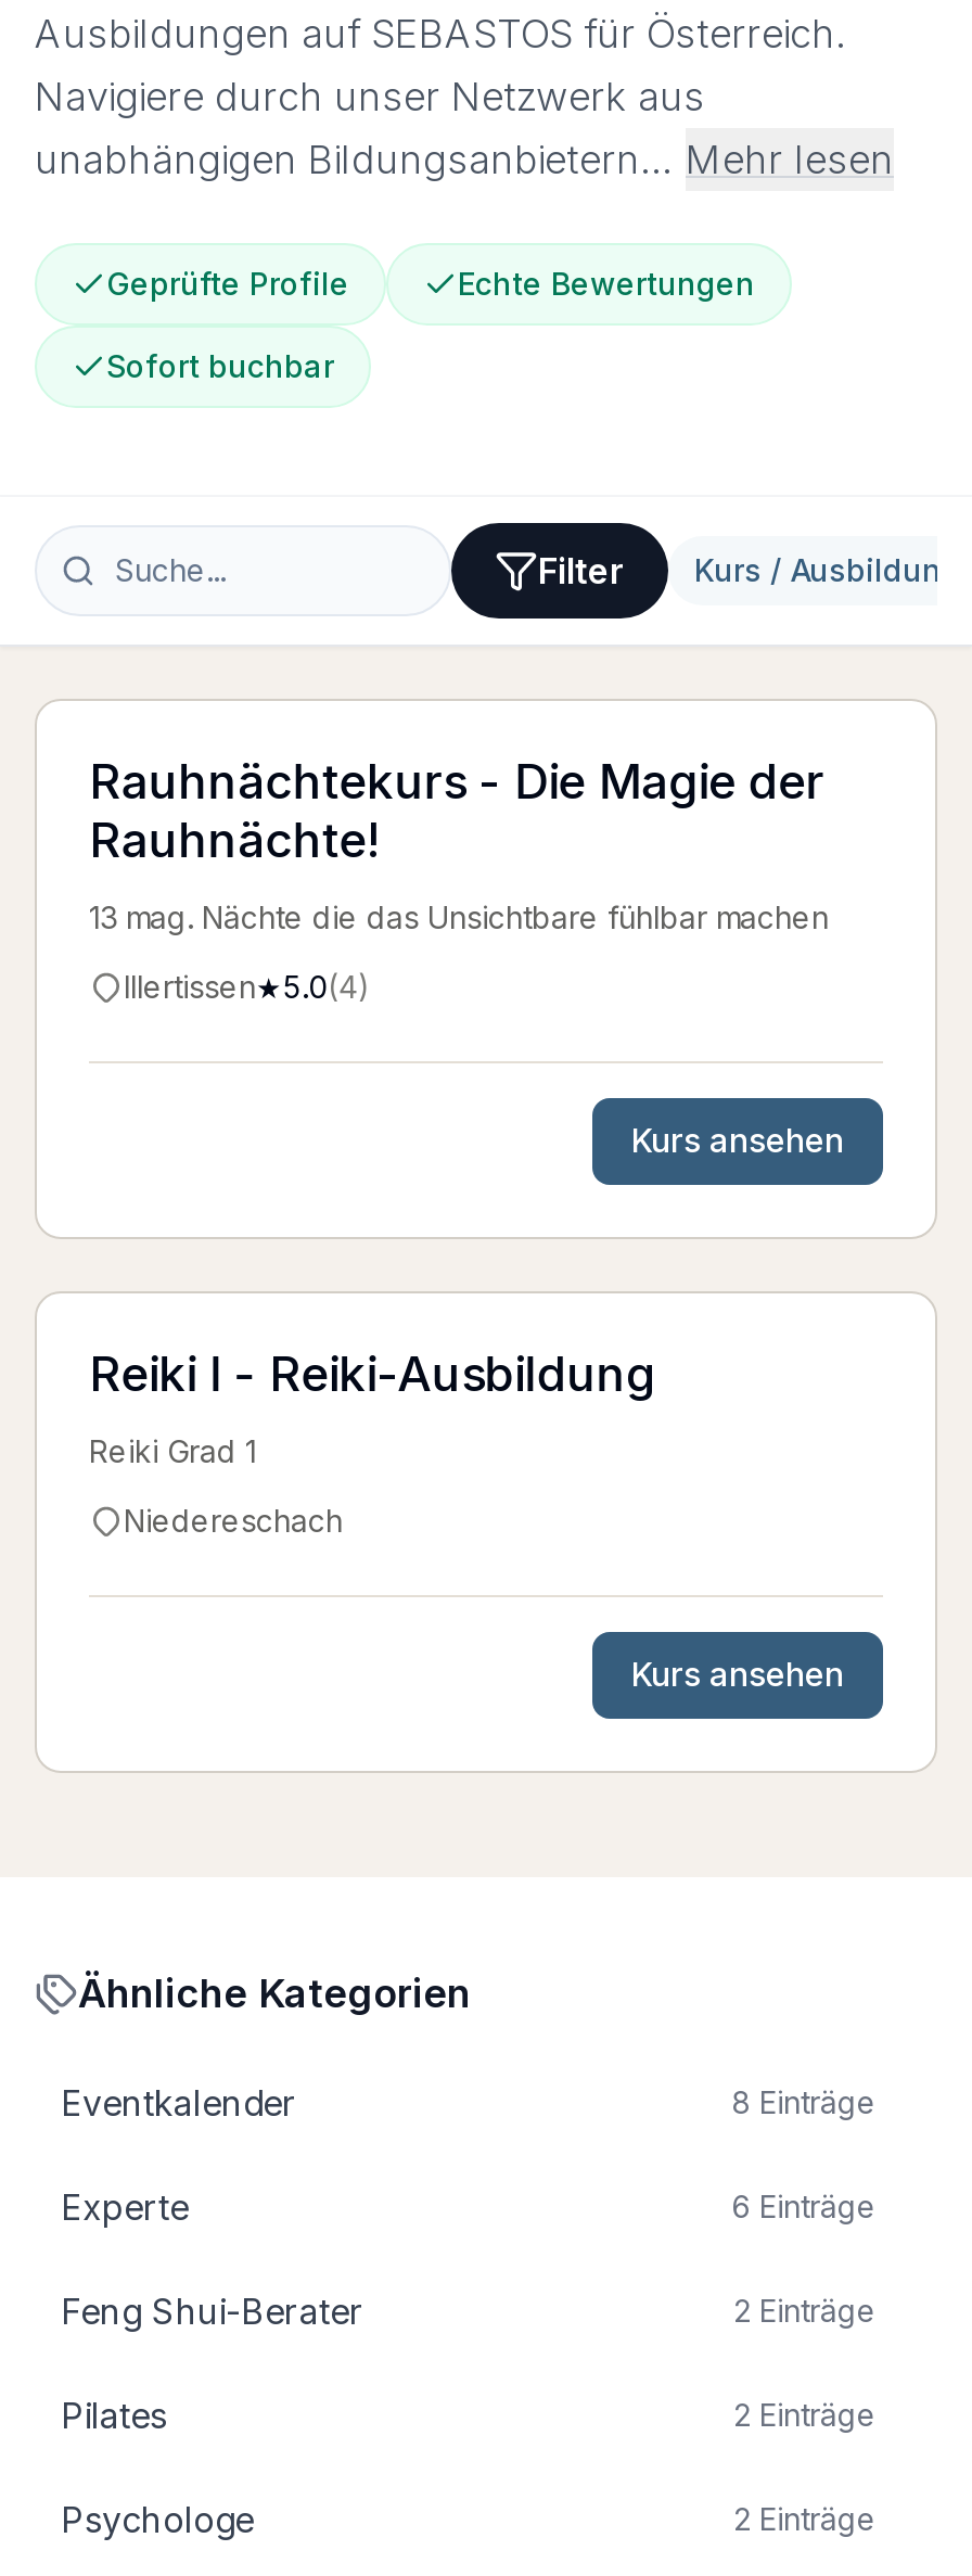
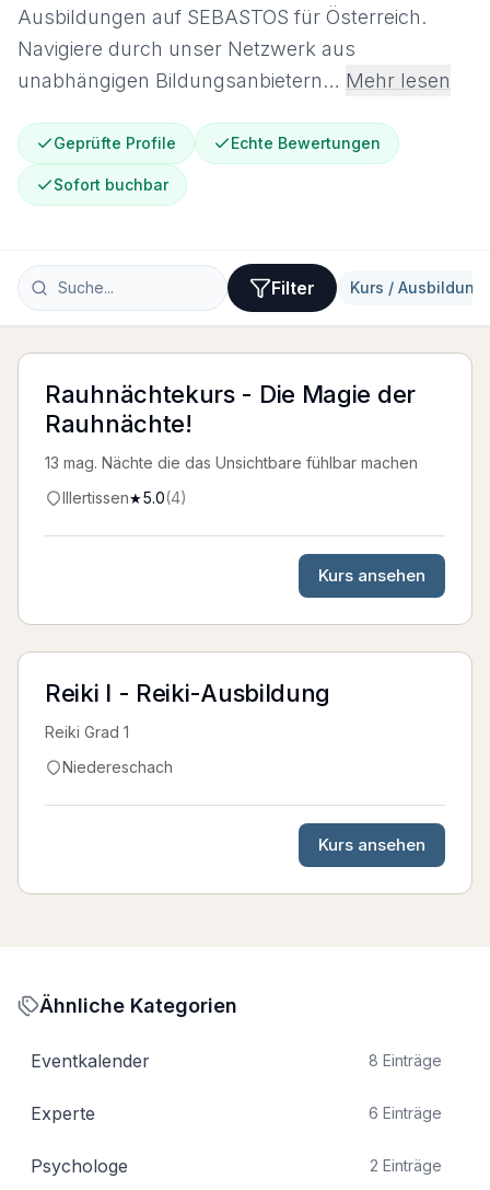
[61,2290,877,2437] Feng Shui-Berater | 2 Einträge | Pilates | 2 Einträge -> none

